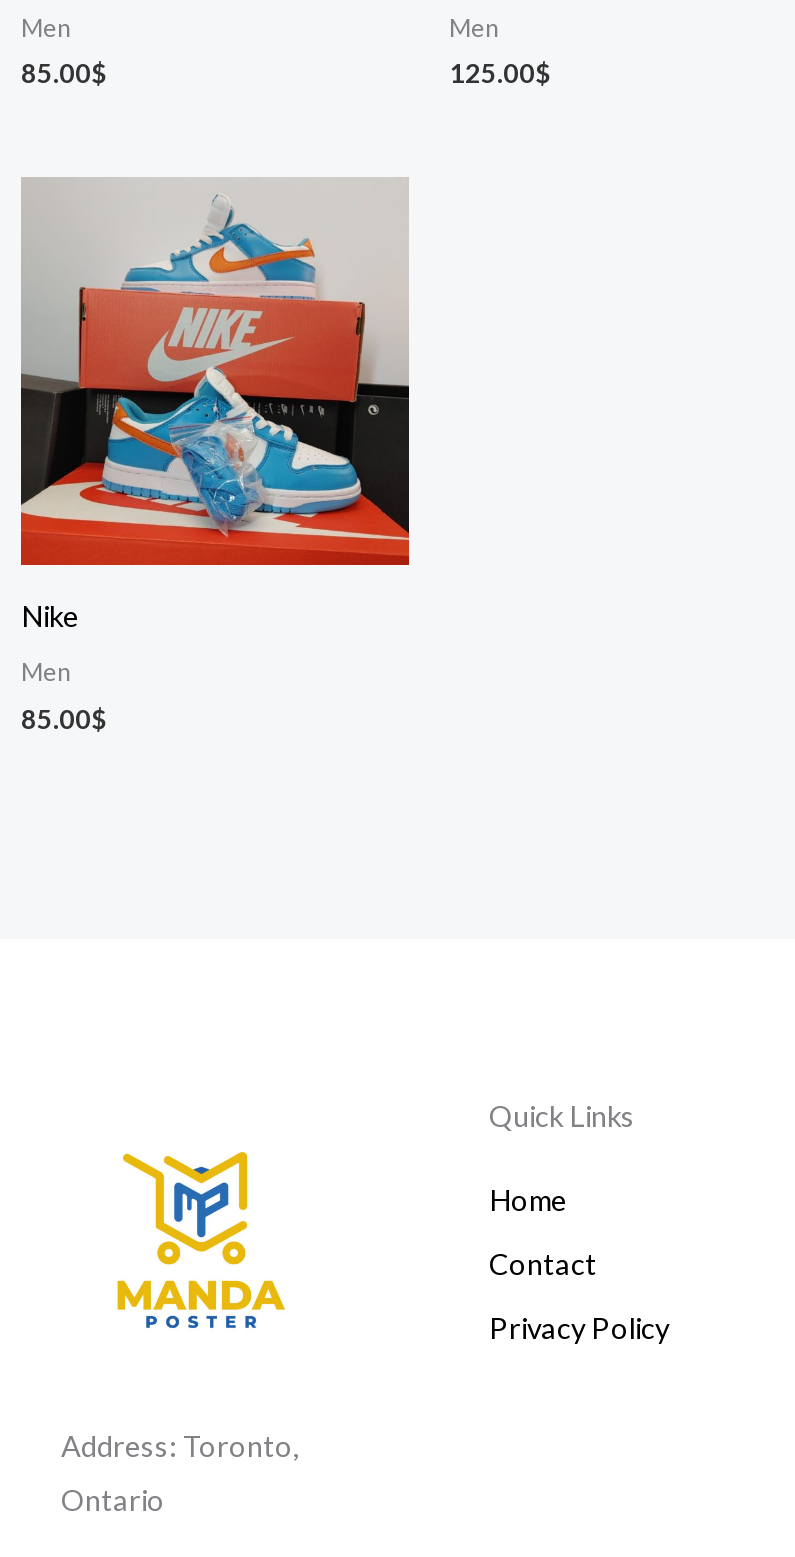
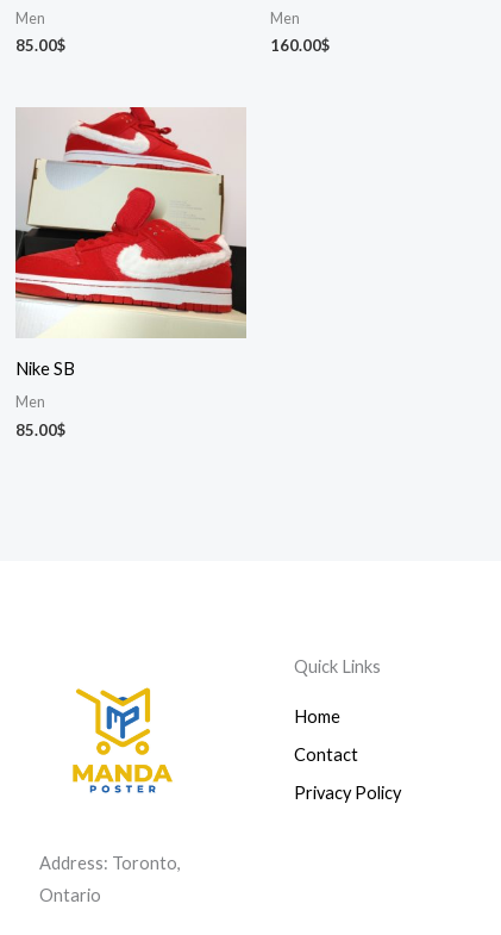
[449,58,549,90] 125.00$ -> [270,36,330,55] 160.00$
[19,177,411,633] [image] | Nike -> [14,106,246,379] [image] | Nike SB

